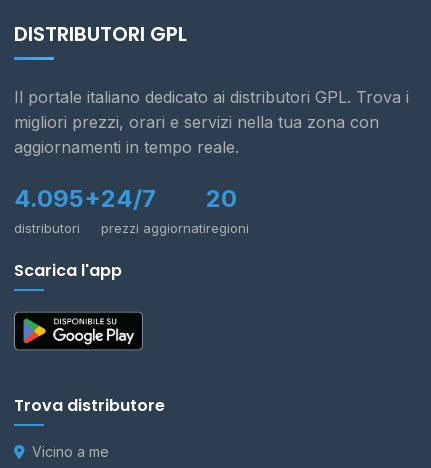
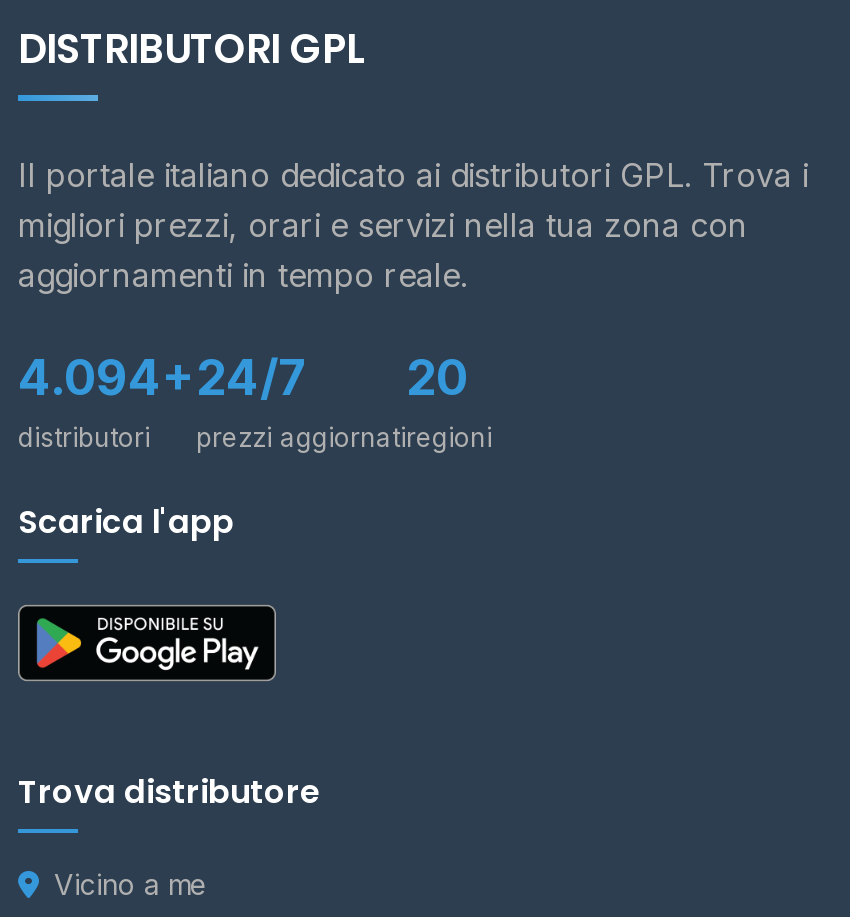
[14,184,237,213] 4.095+ 24/7 20 -> [18,349,468,407] 4.094+ 24/7 20

